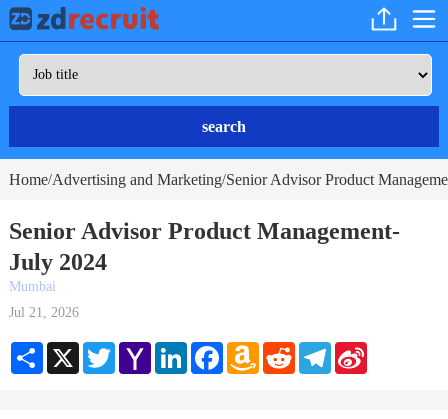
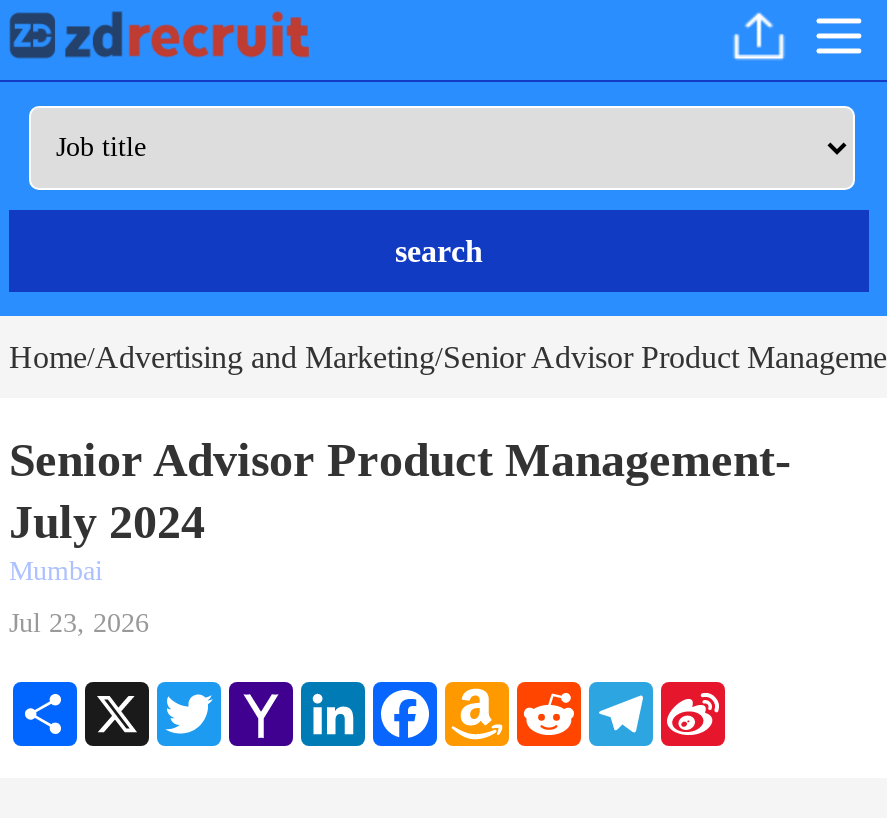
[9,305,79,320] Jul 21, 2026 -> [9,608,149,638] Jul 23, 2026

